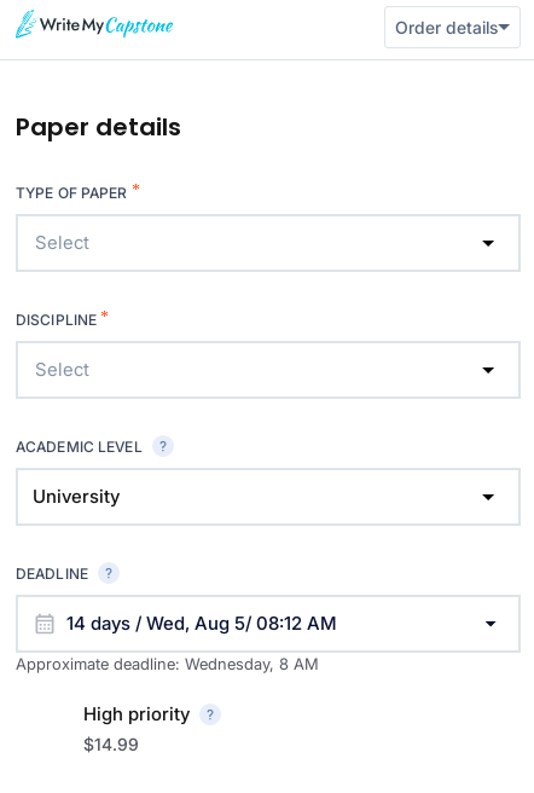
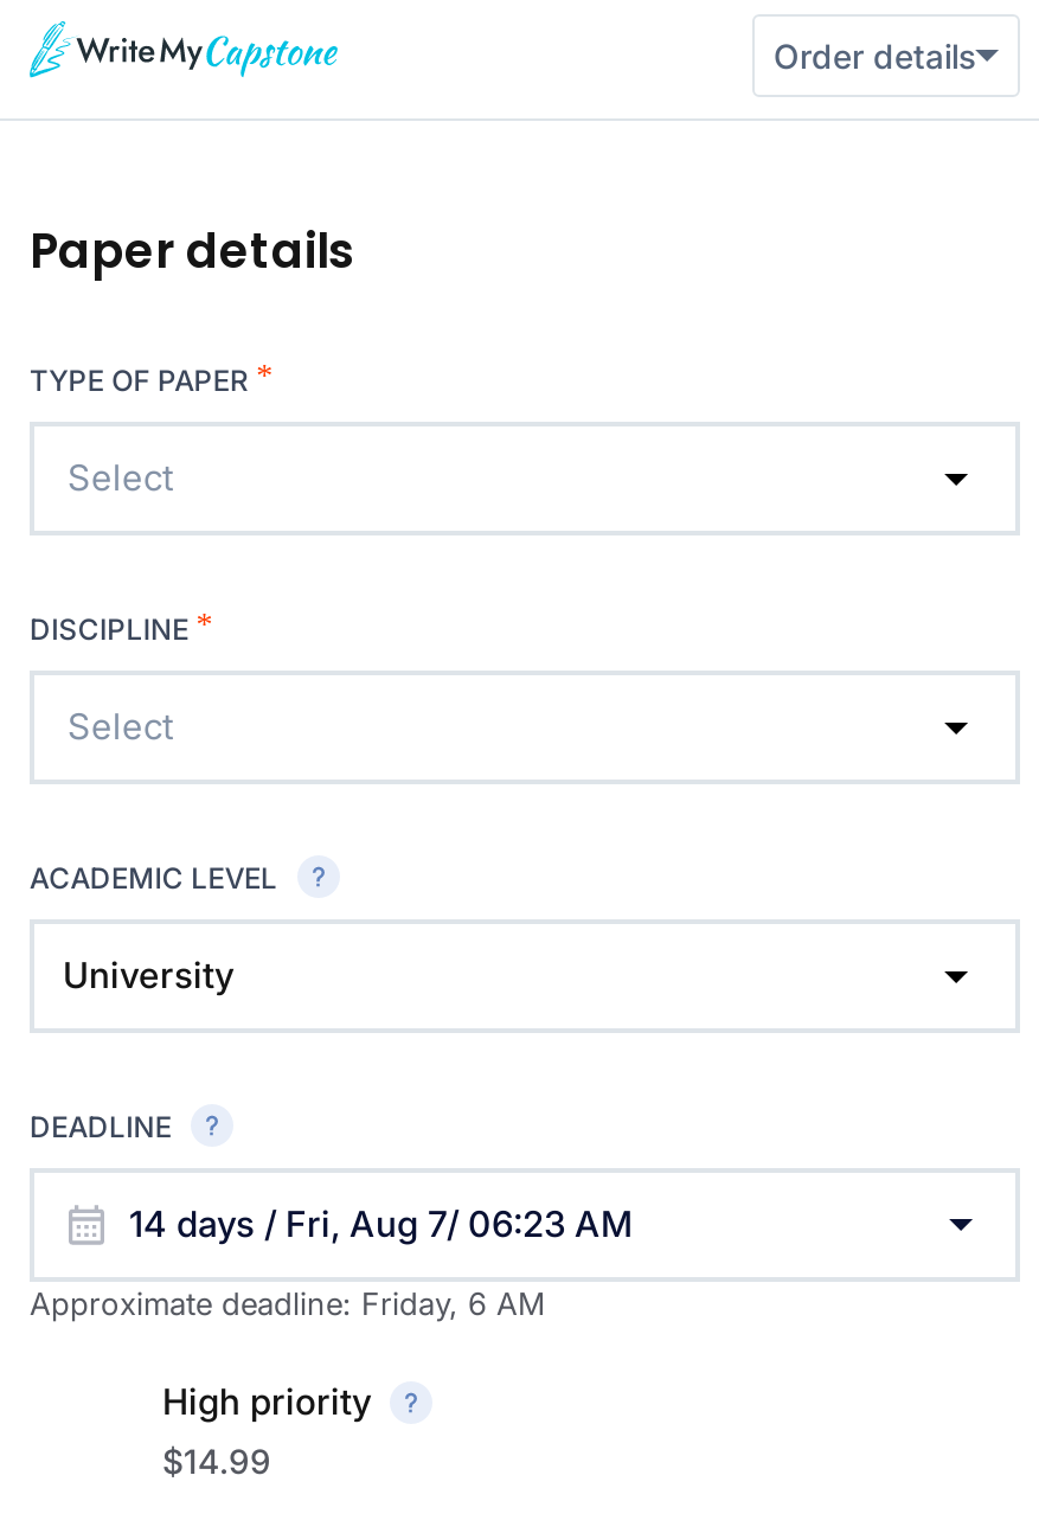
[66,612,337,635] 14 days / Wed, Aug 5/ 08:12 AM -> [129,1201,634,1246] 14 days / Fri, Aug 7/ 06:23 AM
[16,654,319,673] Approximate deadline: Wednesday, 8 AM -> [30,1284,546,1322] Approximate deadline: Friday, 6 AM

